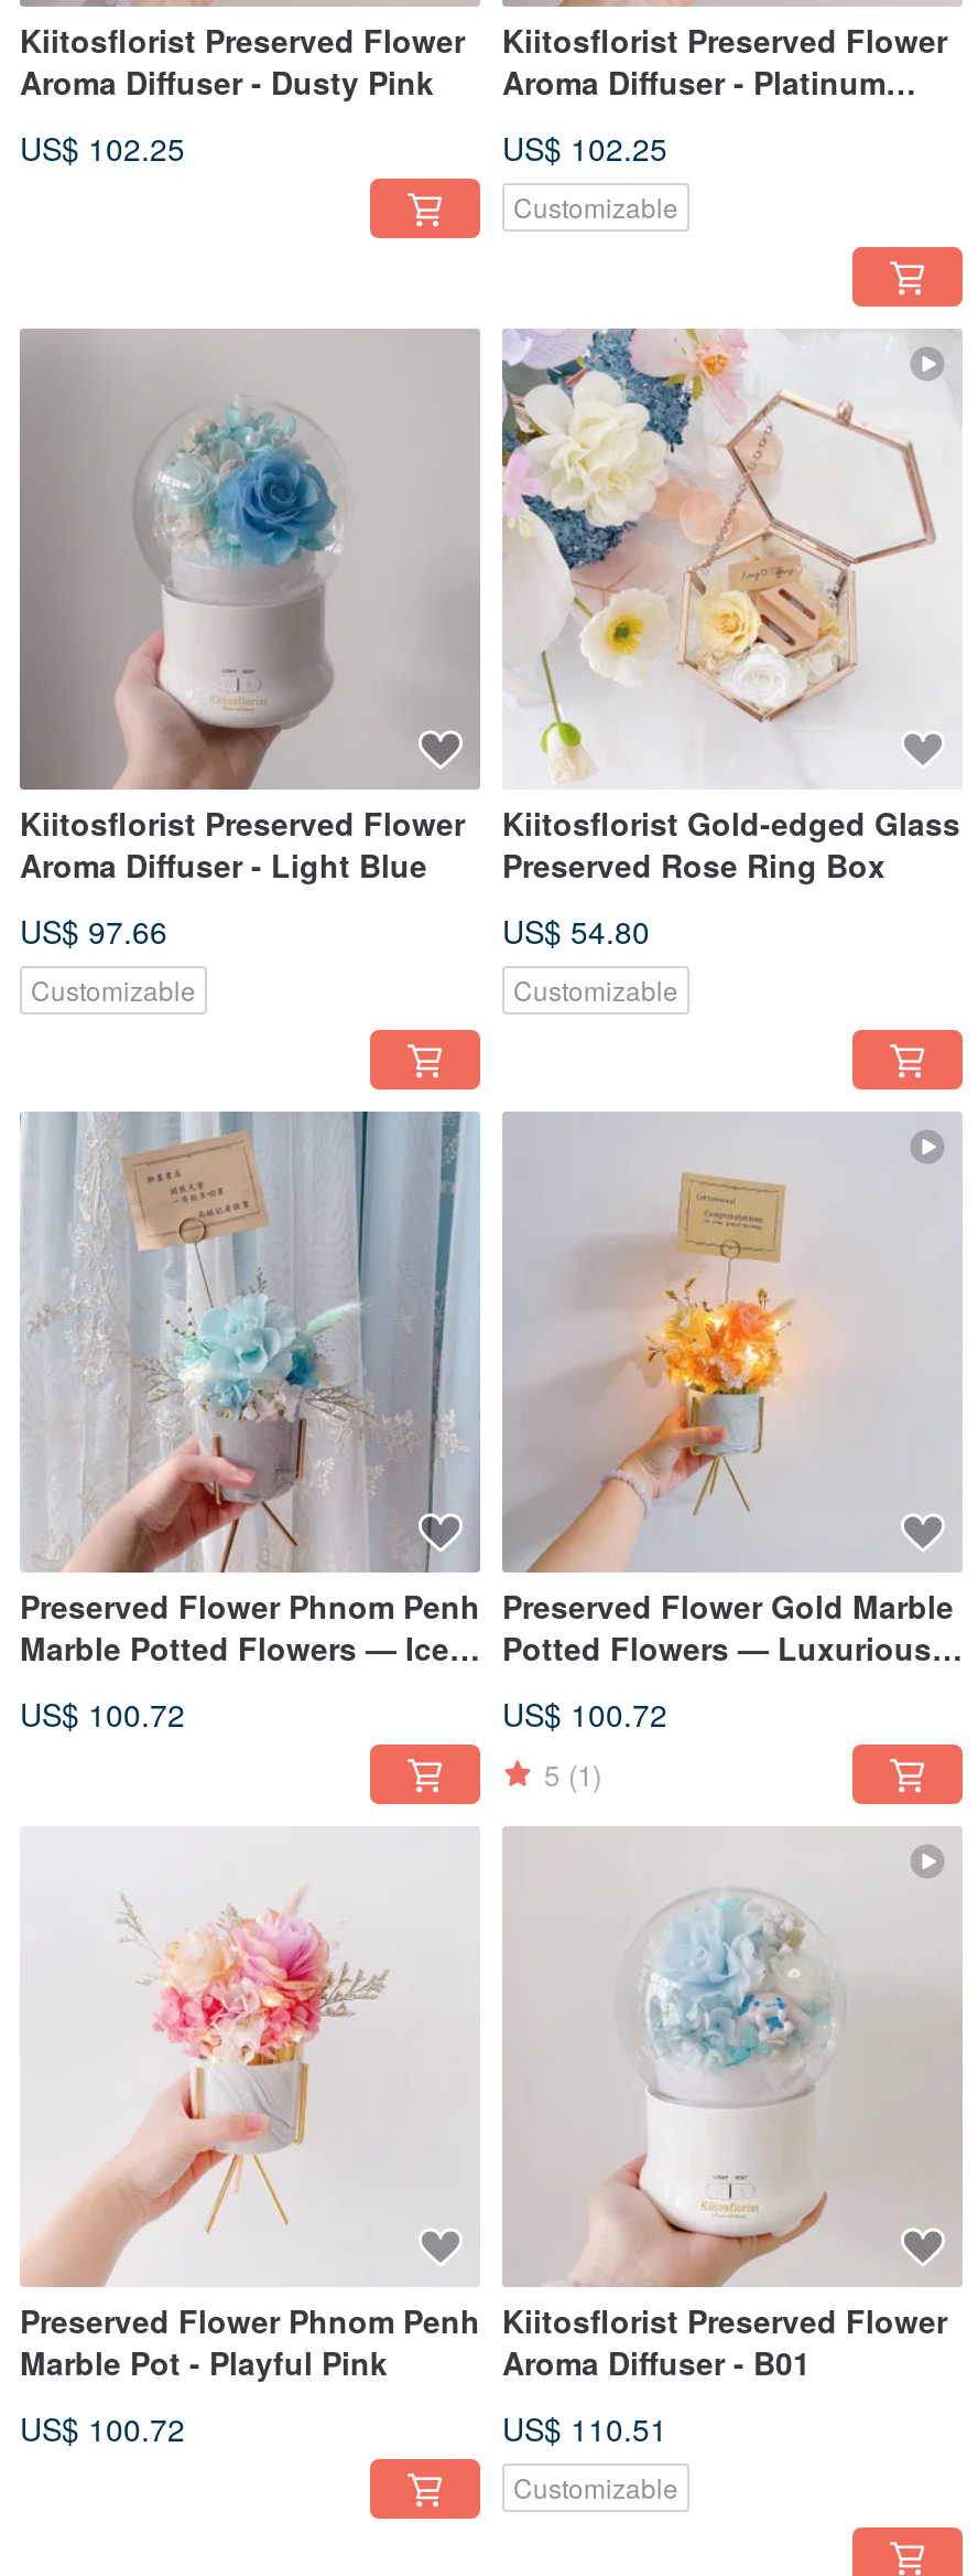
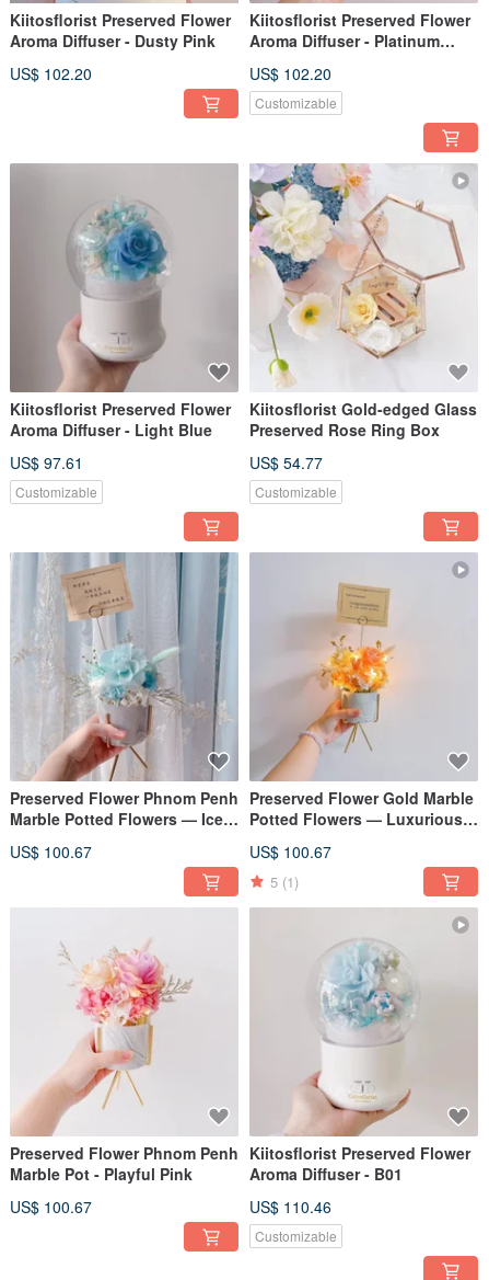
[20,126,185,170] US$ 102.25 -> [10,63,92,84] US$ 102.20
[502,126,667,170] US$ 102.25 -> [249,63,331,84] US$ 102.20
[20,909,167,953] US$ 97.66 -> [10,452,83,474] US$ 97.61
[502,909,650,953] US$ 54.80 -> [249,452,323,474] US$ 54.77
[20,1692,185,1736] US$ 100.72 -> [10,841,92,863] US$ 100.67
[502,1692,667,1736] US$ 100.72 -> [249,841,331,863] US$ 100.67
[20,2406,185,2451] US$ 100.72 -> [10,1196,92,1218] US$ 100.67
[502,2406,667,2451] US$ 110.51 -> [249,1196,331,1218] US$ 110.46

